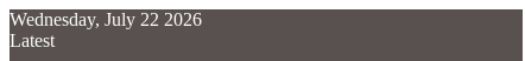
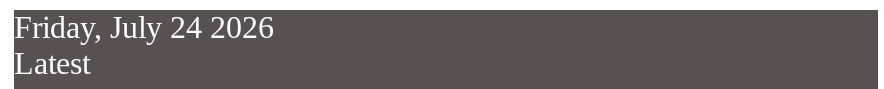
[10,9,202,29] Wednesday, July 22 2026 -> [14,10,274,44] Friday, July 24 2026

